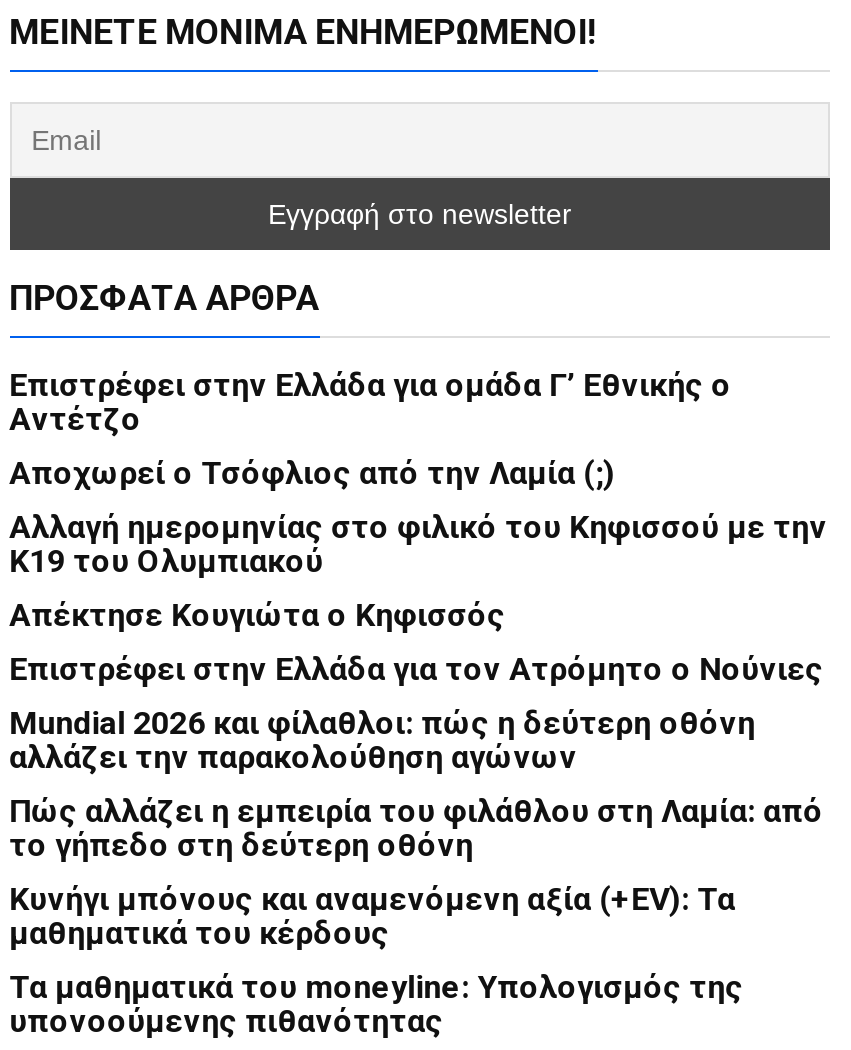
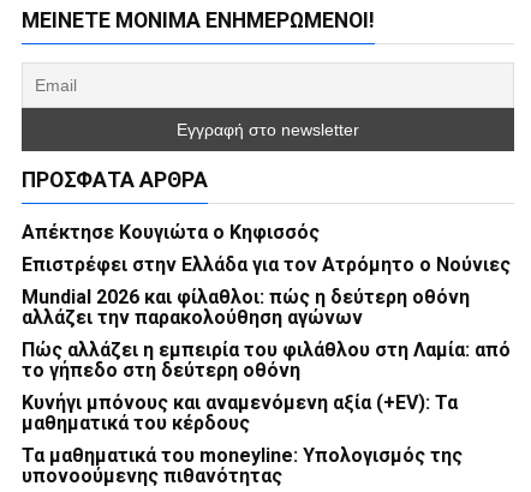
[9,367,827,581] Επιστρέφει στην Ελλάδα για ομάδα Γ’ Εθνικής ο | Αντέτζο | Αποχωρεί ο Τσόφλιος από την Λαμία (;) | Αλλαγή ημερομηνίας στο φιλικό του Κηφισσού με την | Κ19 του Ολυμπιακού -> none

